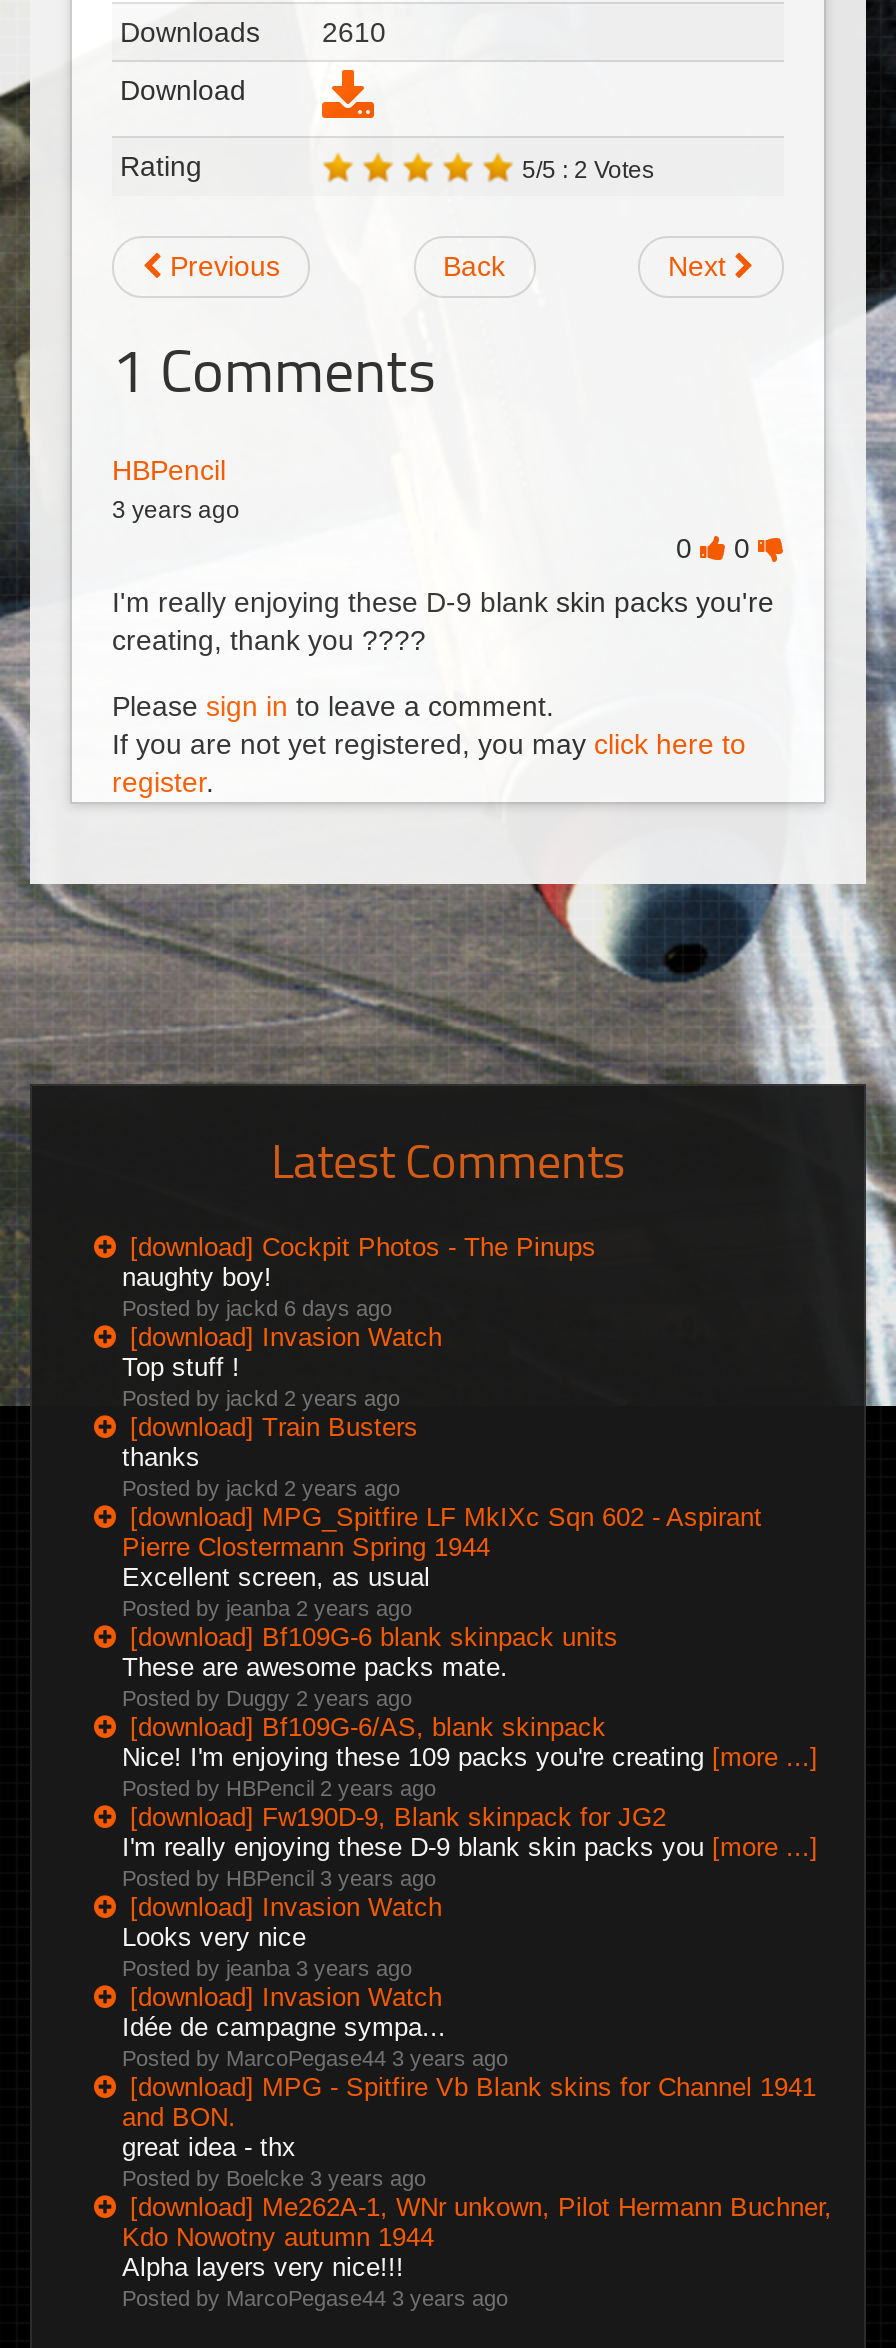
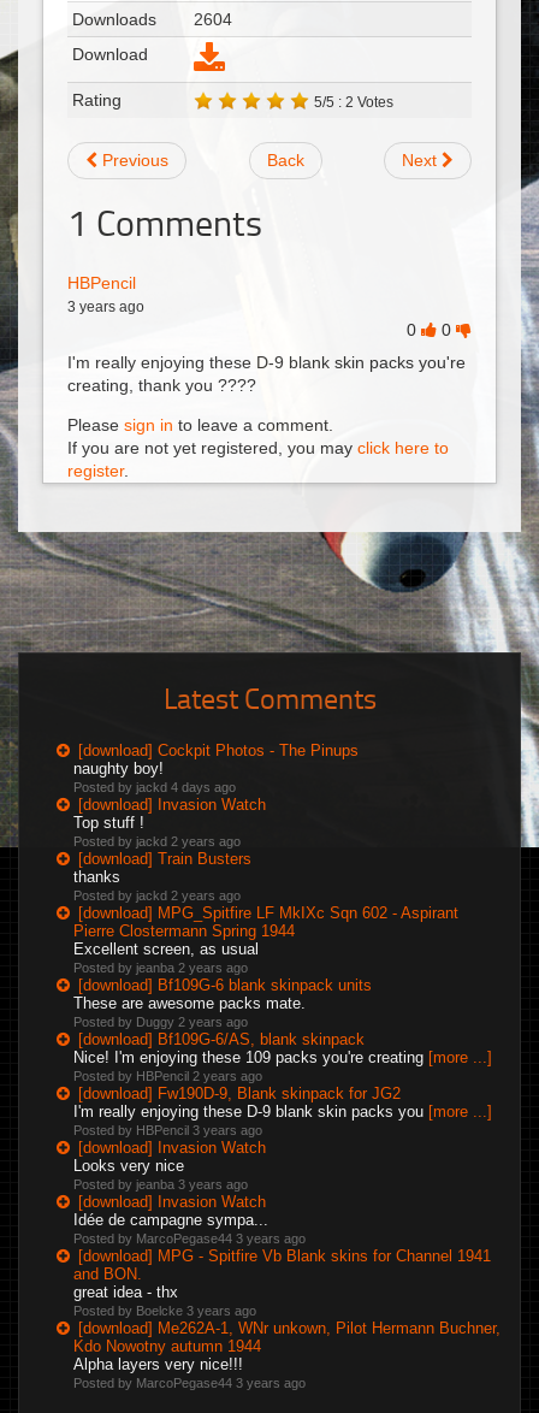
[120,16,386,48] Downloads 2610 -> [72,10,232,29] Downloads 2604
[122,1296,392,1320] Posted by jackd 6 days ago -> [73,780,236,794] Posted by jackd 4 days ago

